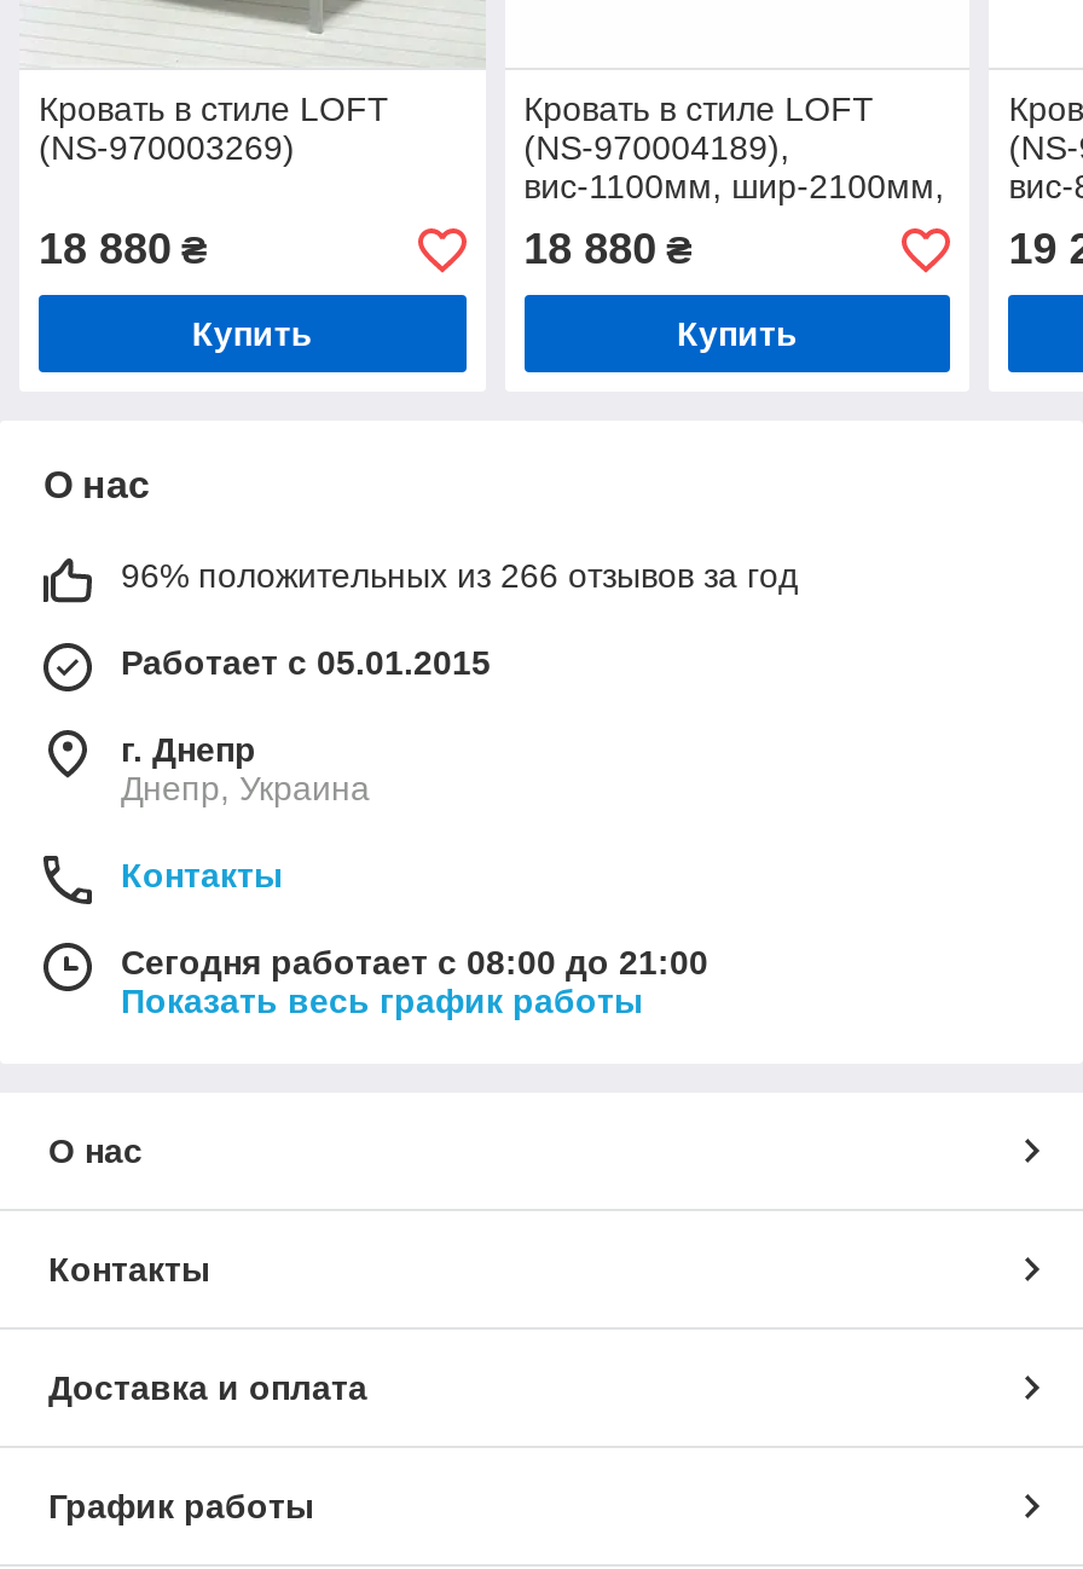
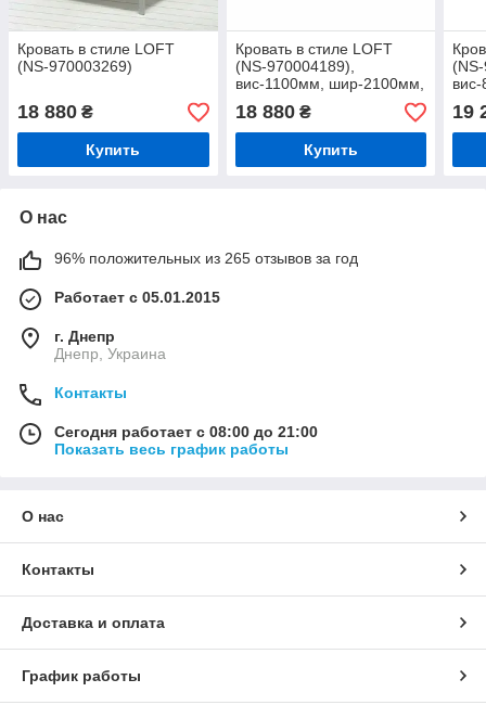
[121,557,798,596] 96% положительных из 266 отзывов за год -> [54,250,358,267] 96% положительных из 265 отзывов за год

